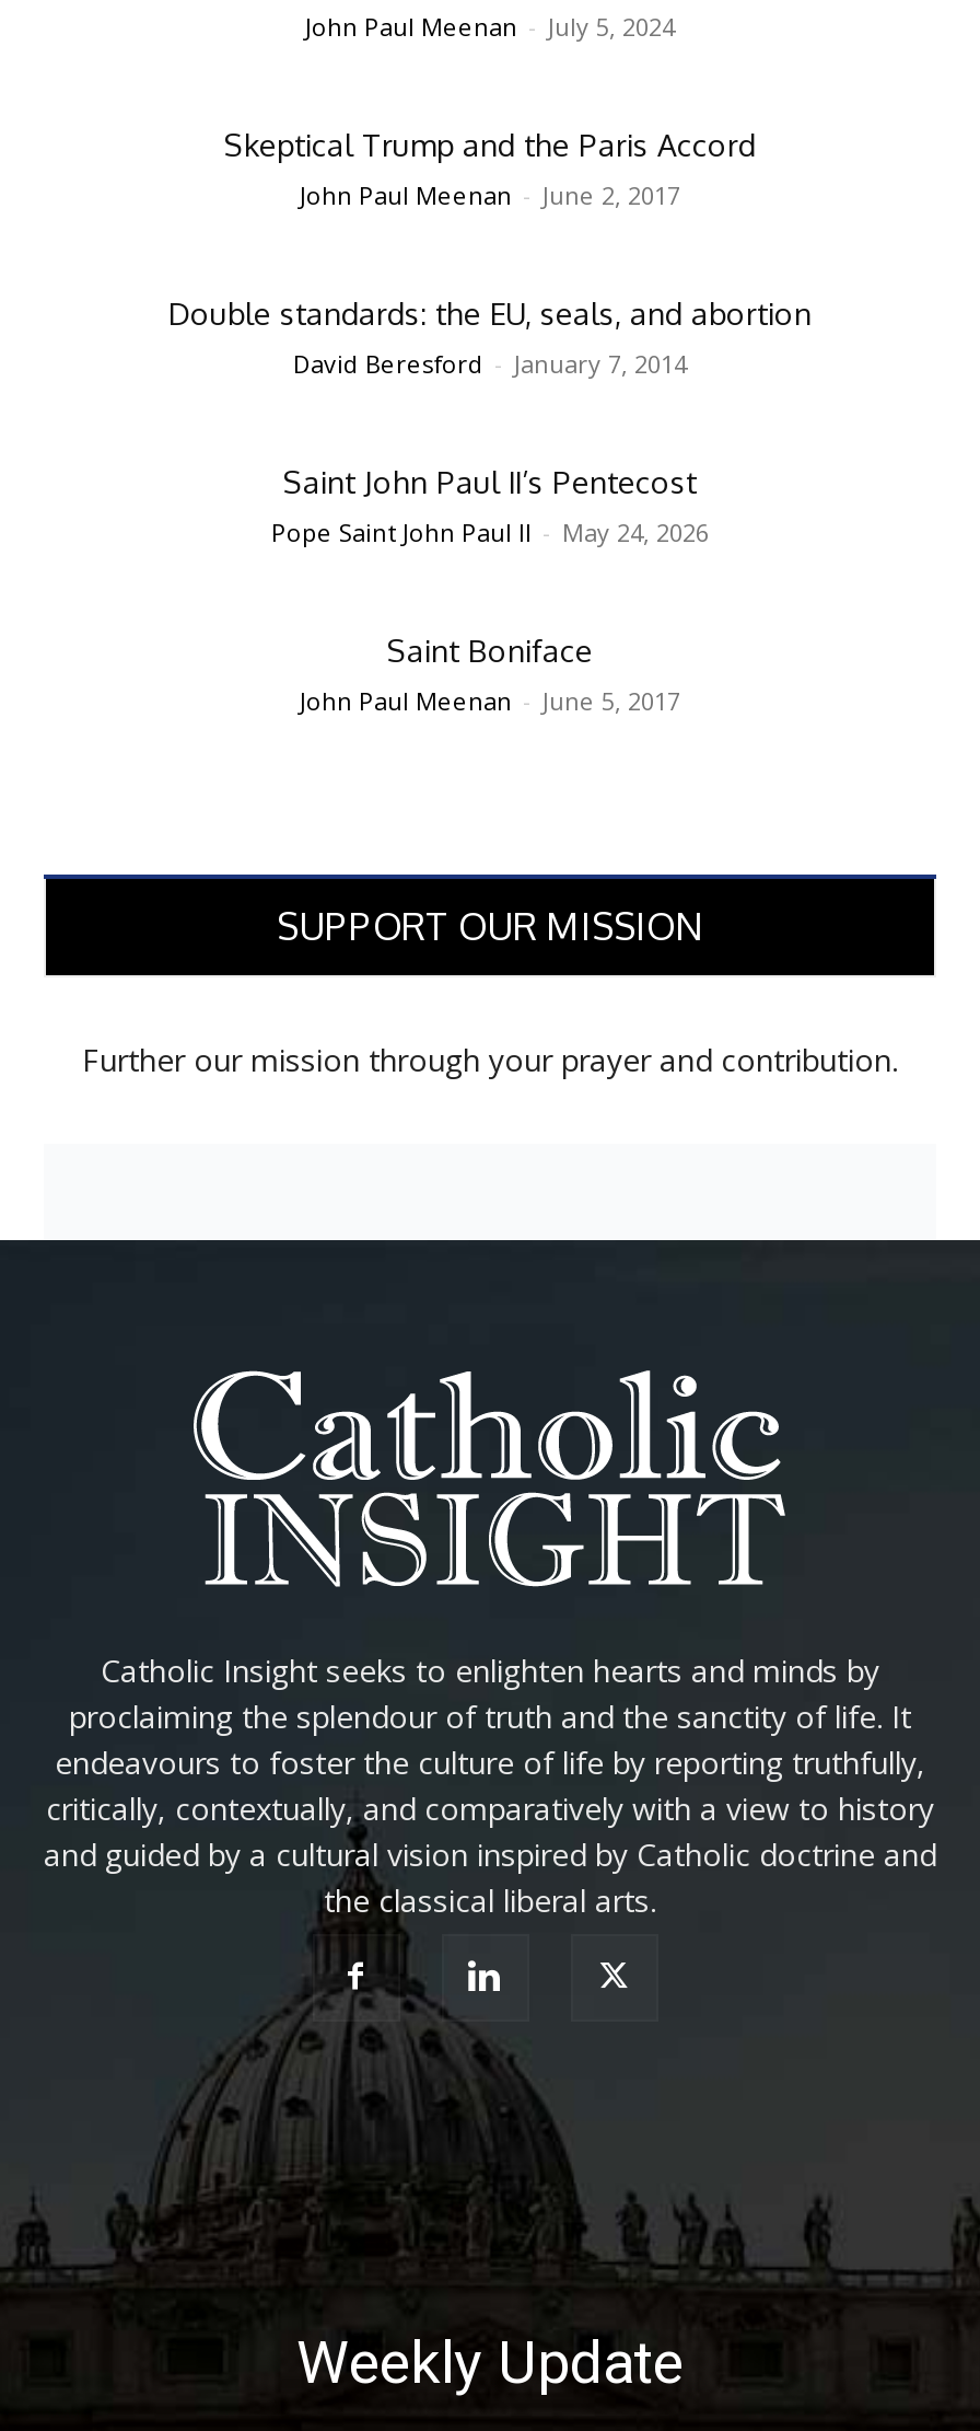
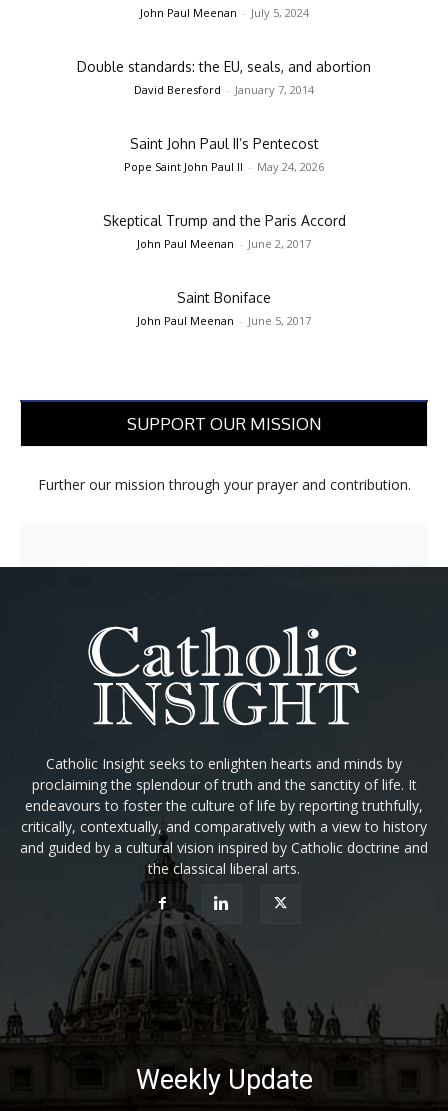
moved [224,126,756,211] -> [102,212,345,251]: Skeptical Trump and the Paris Accord | John Paul Meenan - June 2, 2017
moved [168,294,812,548] -> [77,58,371,174]: Double standards: the EU, seals, and abortion | David Beresford - January 7, 2014 | Saint John Paul II’s Pentecost | Pope Saint John Paul II - May 24, 2026

